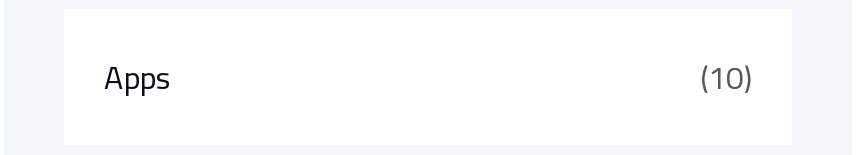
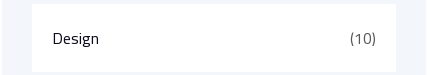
[104,47,172,107] Apps -> [52,23,99,53] Design

